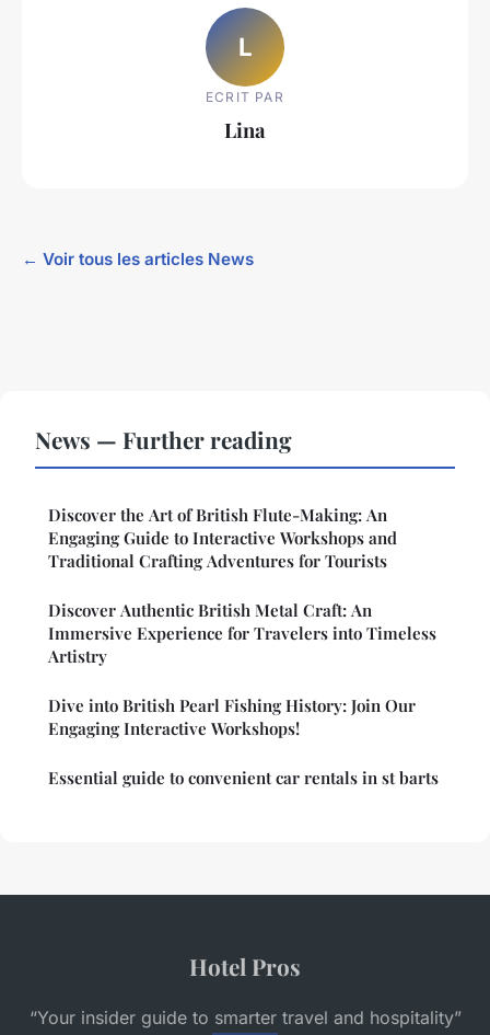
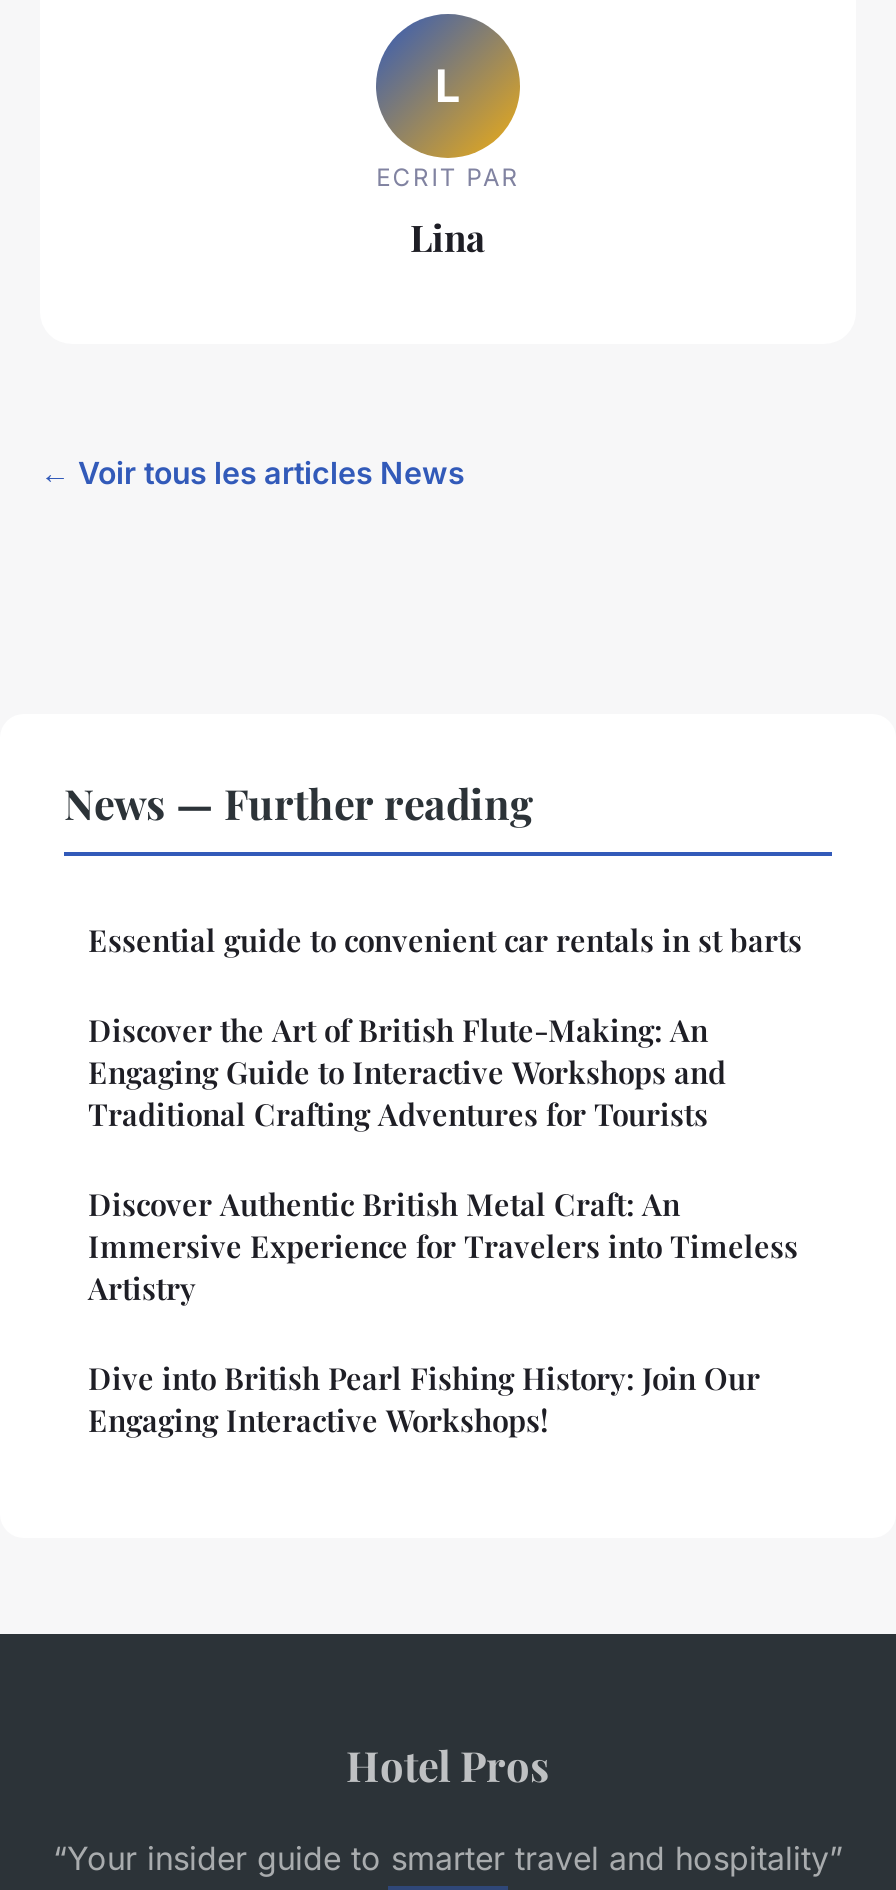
moved [48,504,436,740] -> [88,1011,798,1441]: Discover the Art of British Flute-Making: An | Engaging Guide to Interactive Workshops and | Traditional Crafting Adventures for Tourists | Discover Authentic British Metal Craft: An | Immersive Experience for Travelers into Timeless | Artistry | Dive into British Pearl Fishing History: Join Our | Engaging Interactive Workshops!
moved [48,767,439,789] -> [88,921,802,961]: Essential guide to convenient car rentals in st barts

